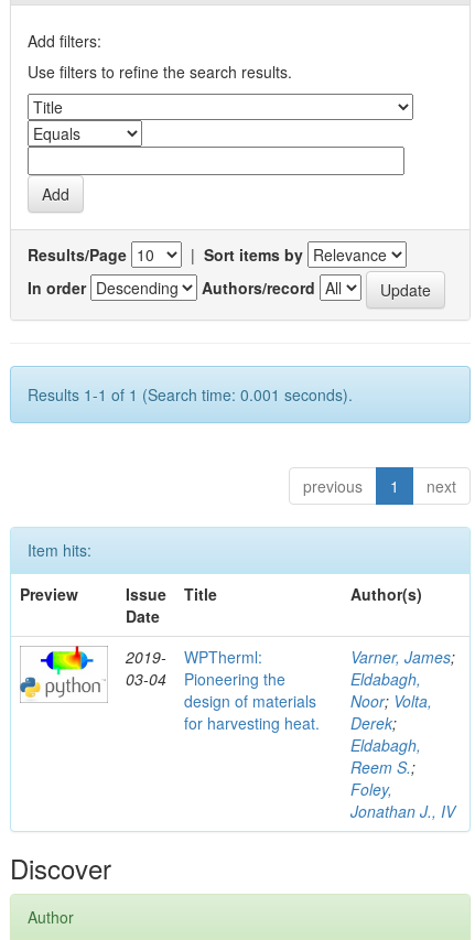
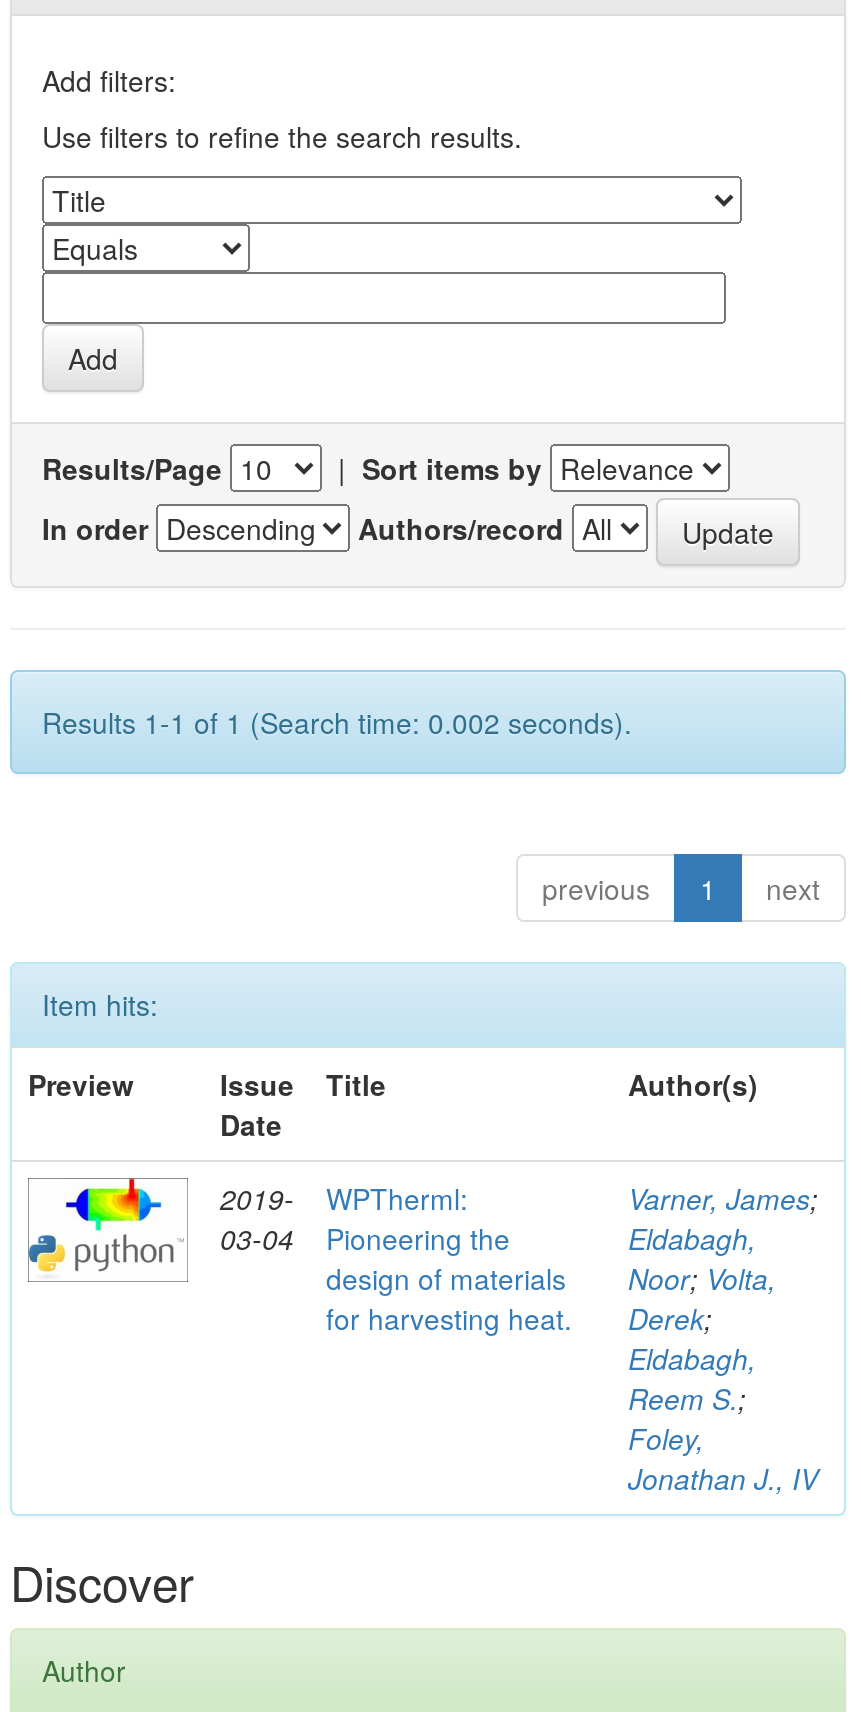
[28,383,353,406] Results 1-1 of 1 (Search time: 0.001 seconds). -> [42,702,632,742] Results 1-1 of 1 (Search time: 0.002 seconds).

